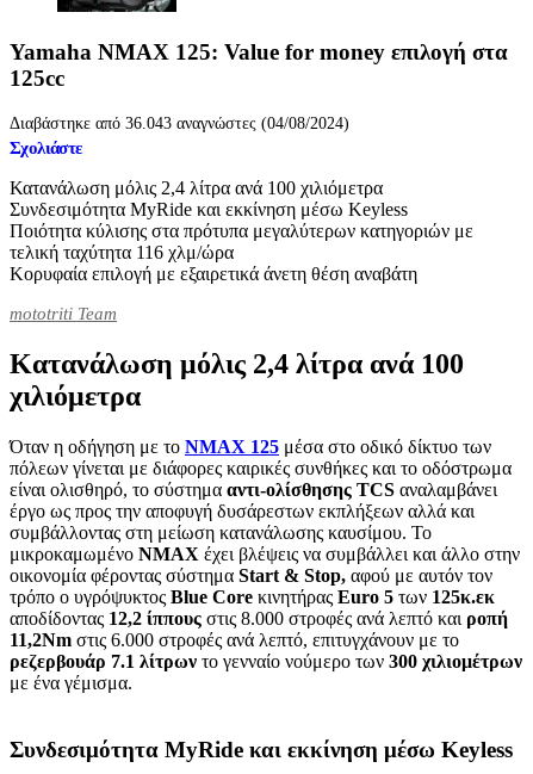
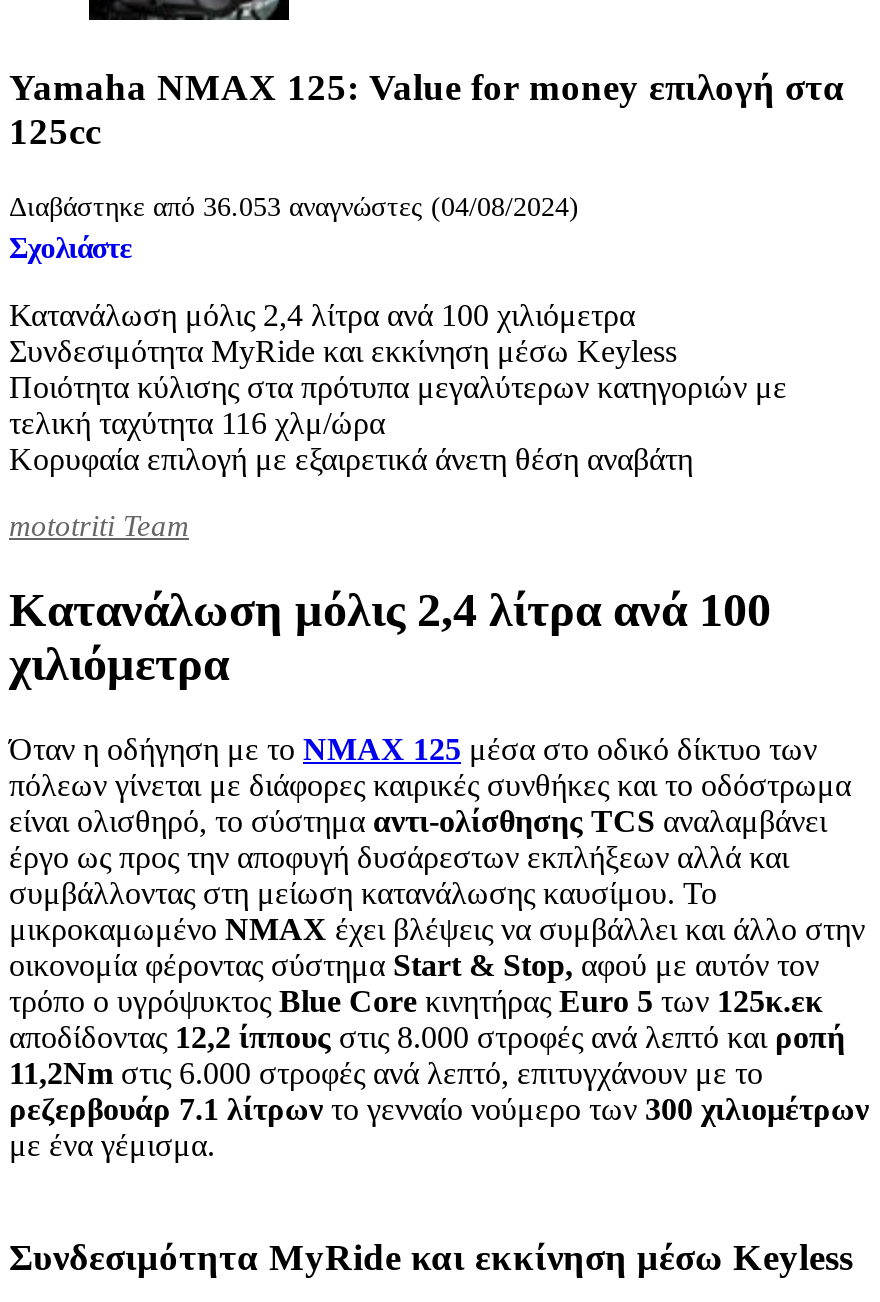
[10,114,349,132] Διαβάστηκε από 36.043 αναγνώστες (04/08/2024) -> [9,192,579,222] Διαβάστηκε από 36.053 αναγνώστες (04/08/2024)

